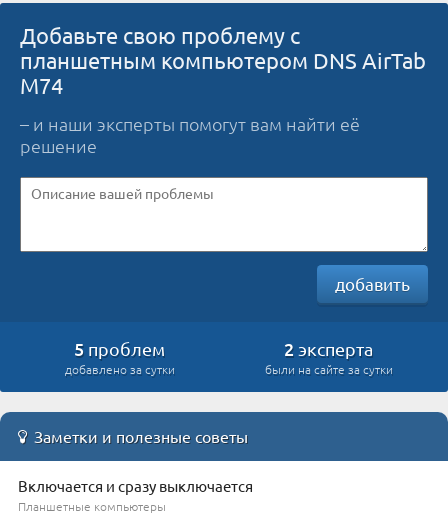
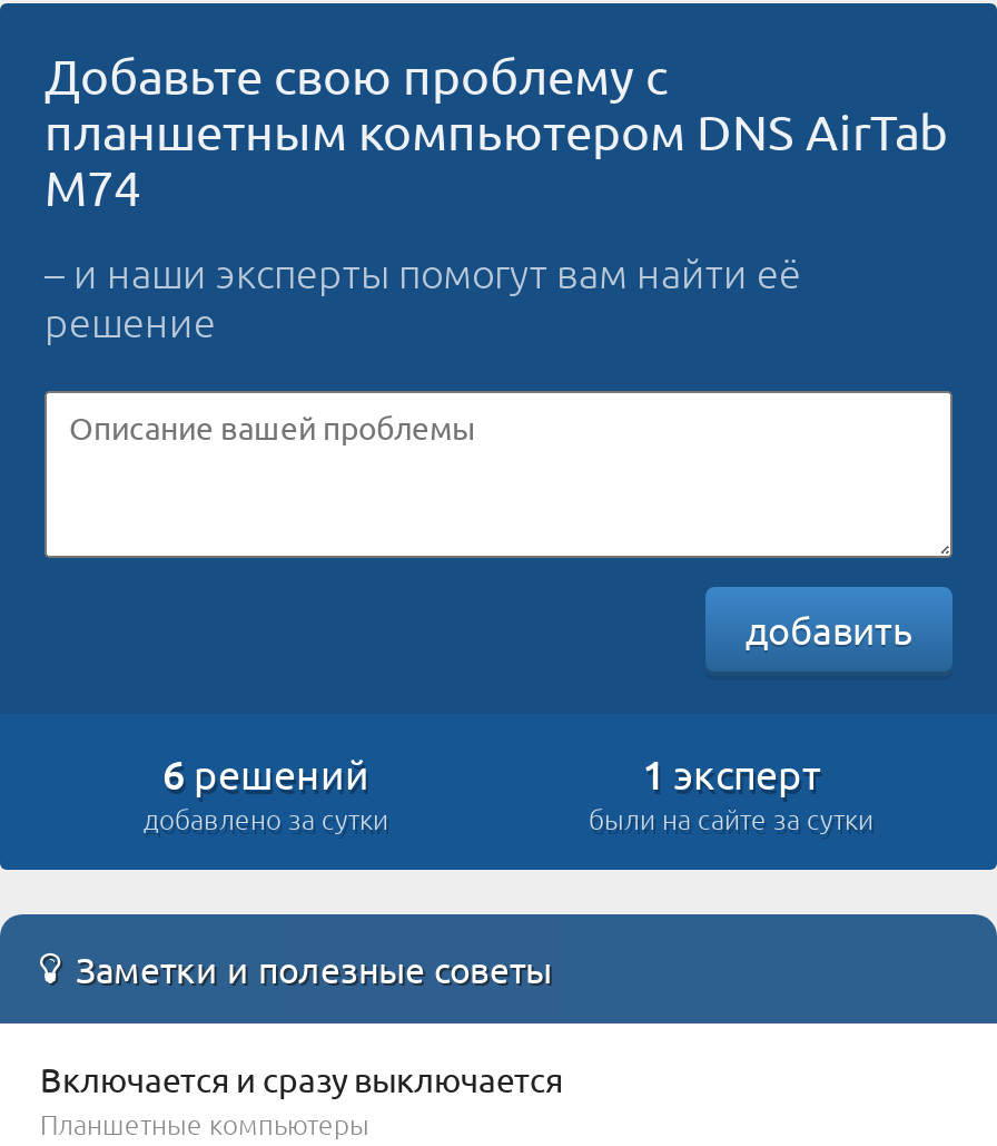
[74,337,165,360] 5 проблем -> [162,747,369,798] 6 решений
[284,337,373,360] 2 эксперта -> [642,747,820,798] 1 эксперт

